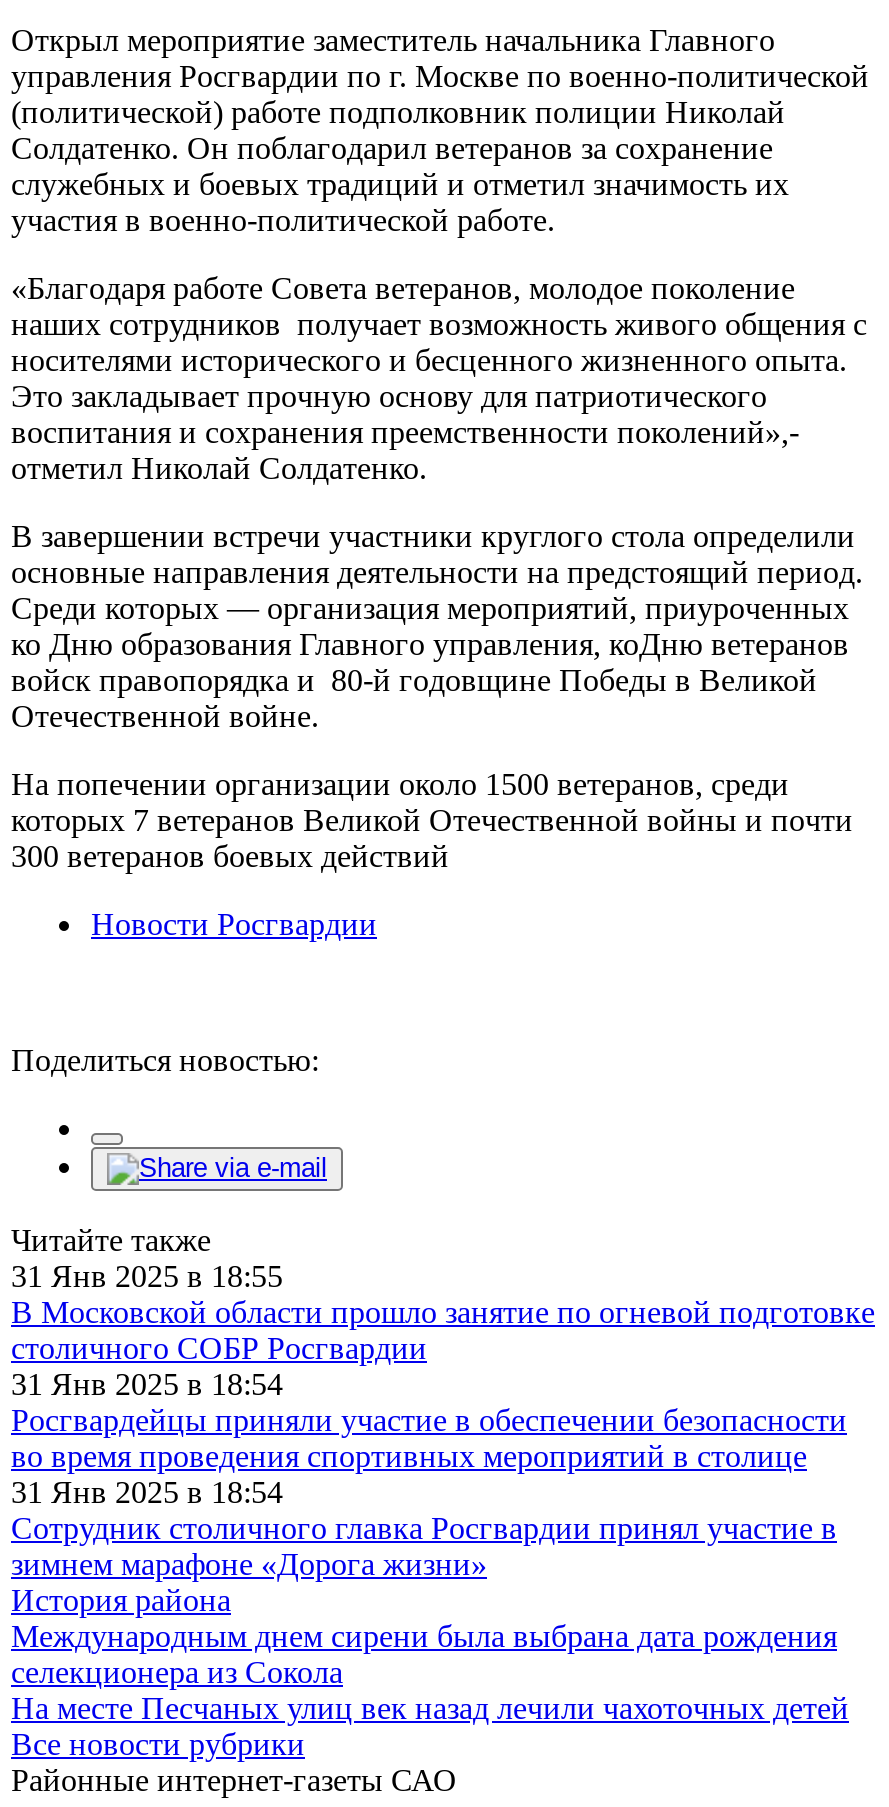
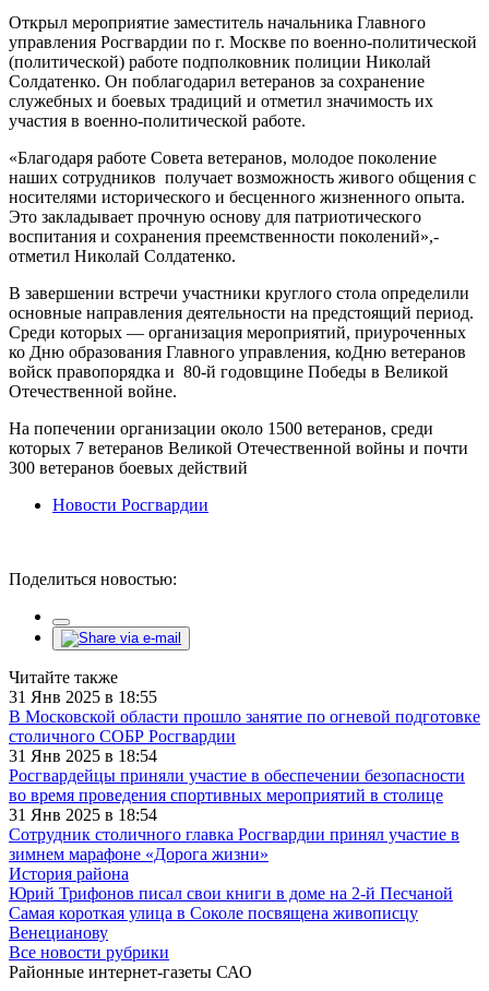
[11,1619,849,1725] Международным днем сирени была выбрана дата рождения | селекционера из Сокола | На месте Песчаных улиц век назад лечили чахоточных детей -> [9,884,453,942] Юрий Трифонов писал свои книги в доме на 2-й Песчаной | Самая короткая улица в Соколе посвящена живописцу | Венецианову

